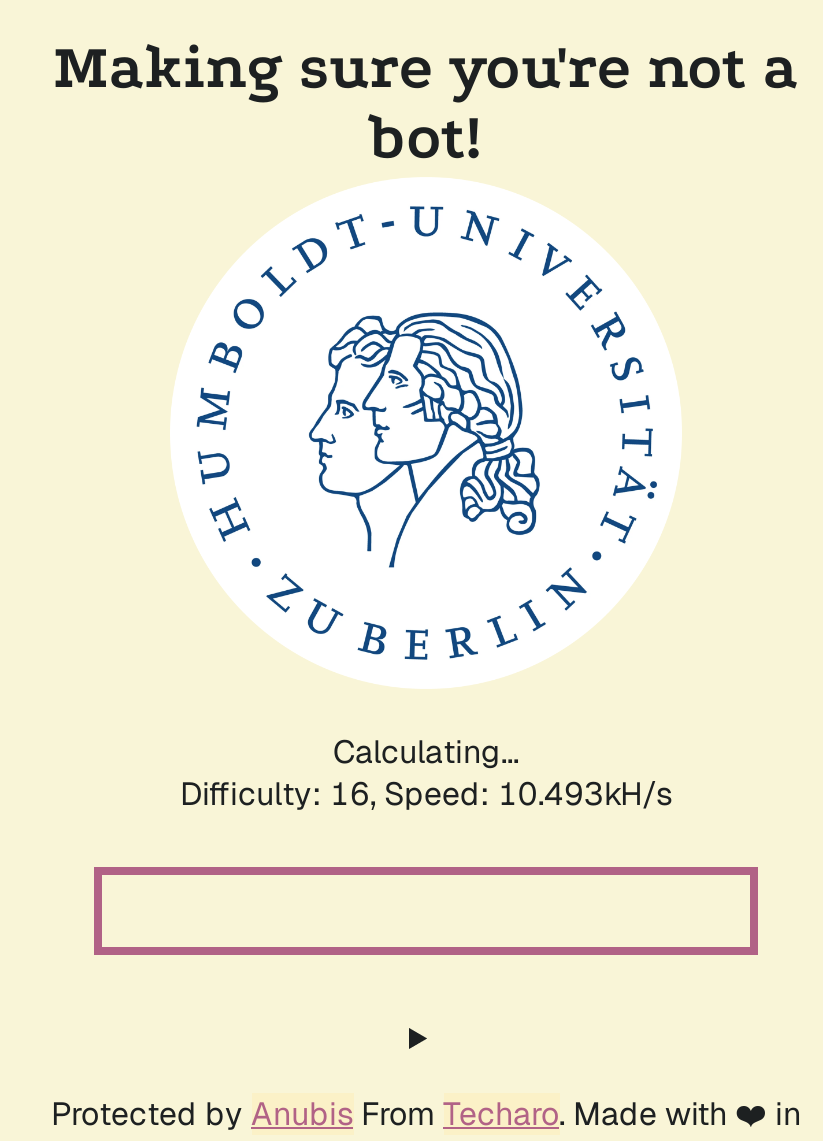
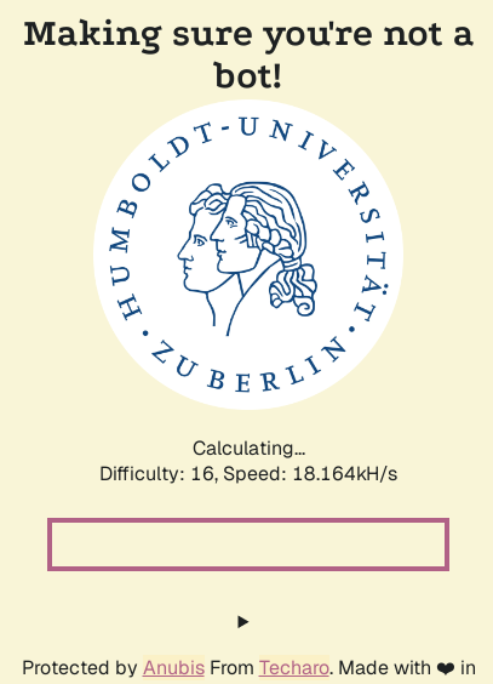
[180,773,672,815] Difficulty: 16, Speed: 10.493kH/s -> [99,461,397,486] Difficulty: 16, Speed: 18.164kH/s

